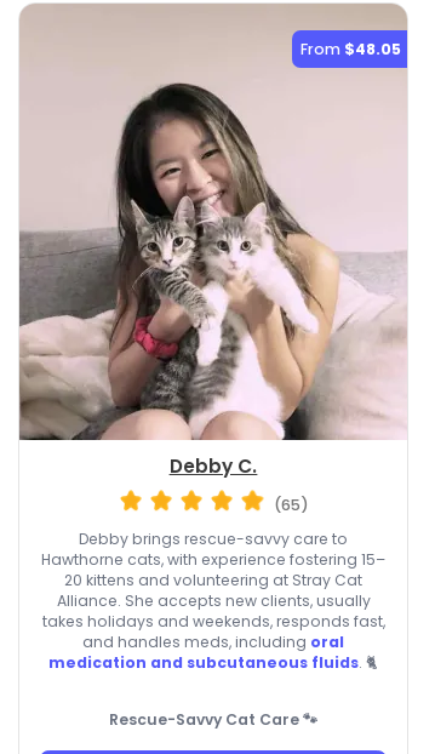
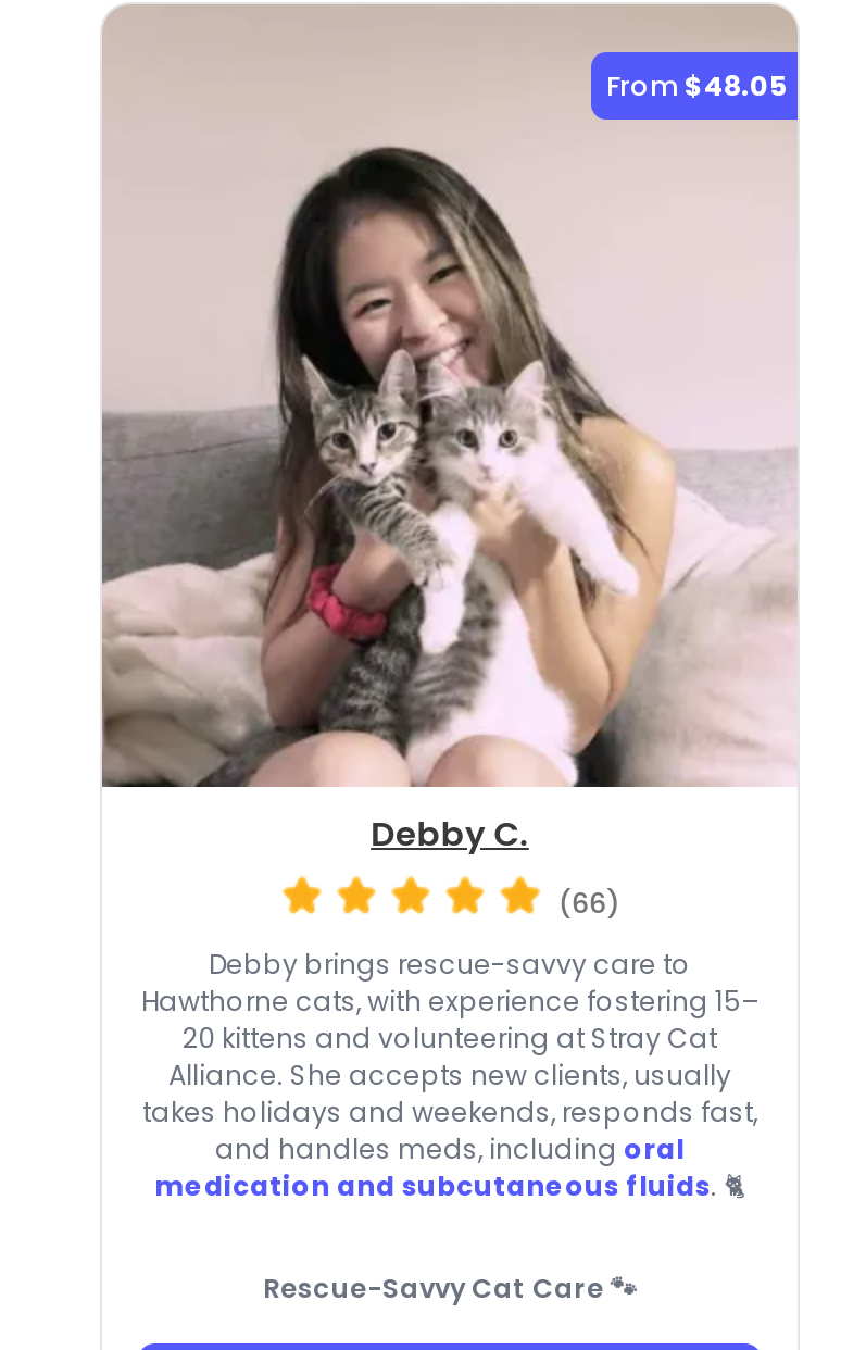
[274,495,309,515] (65) -> [558,885,621,922] (66)

